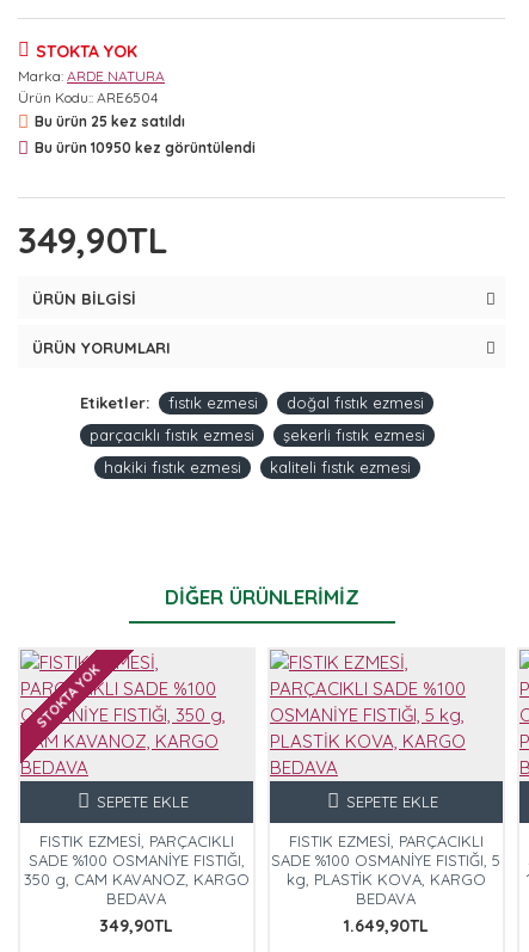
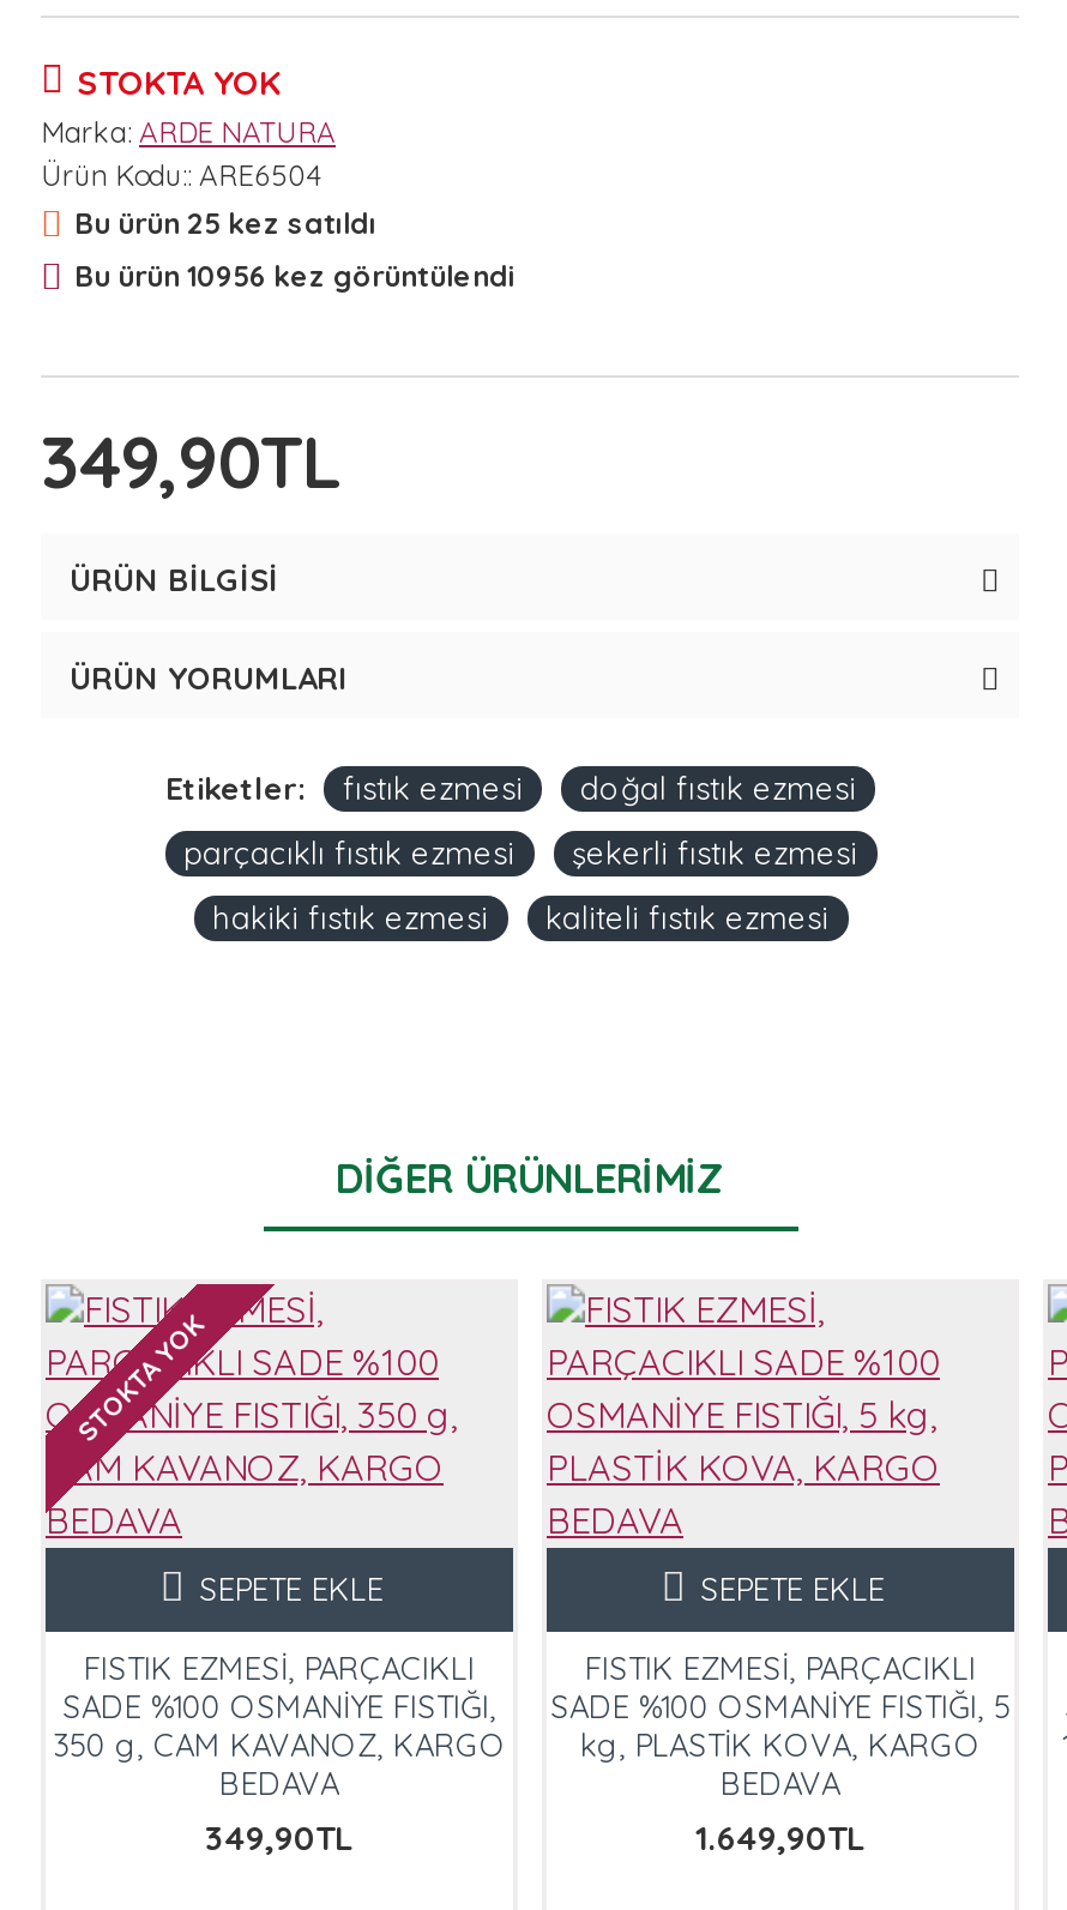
[35,139,256,156] Bu ürün 10950 kez görüntülendi -> [74,258,516,294] Bu ürün 10956 kez görüntülendi

